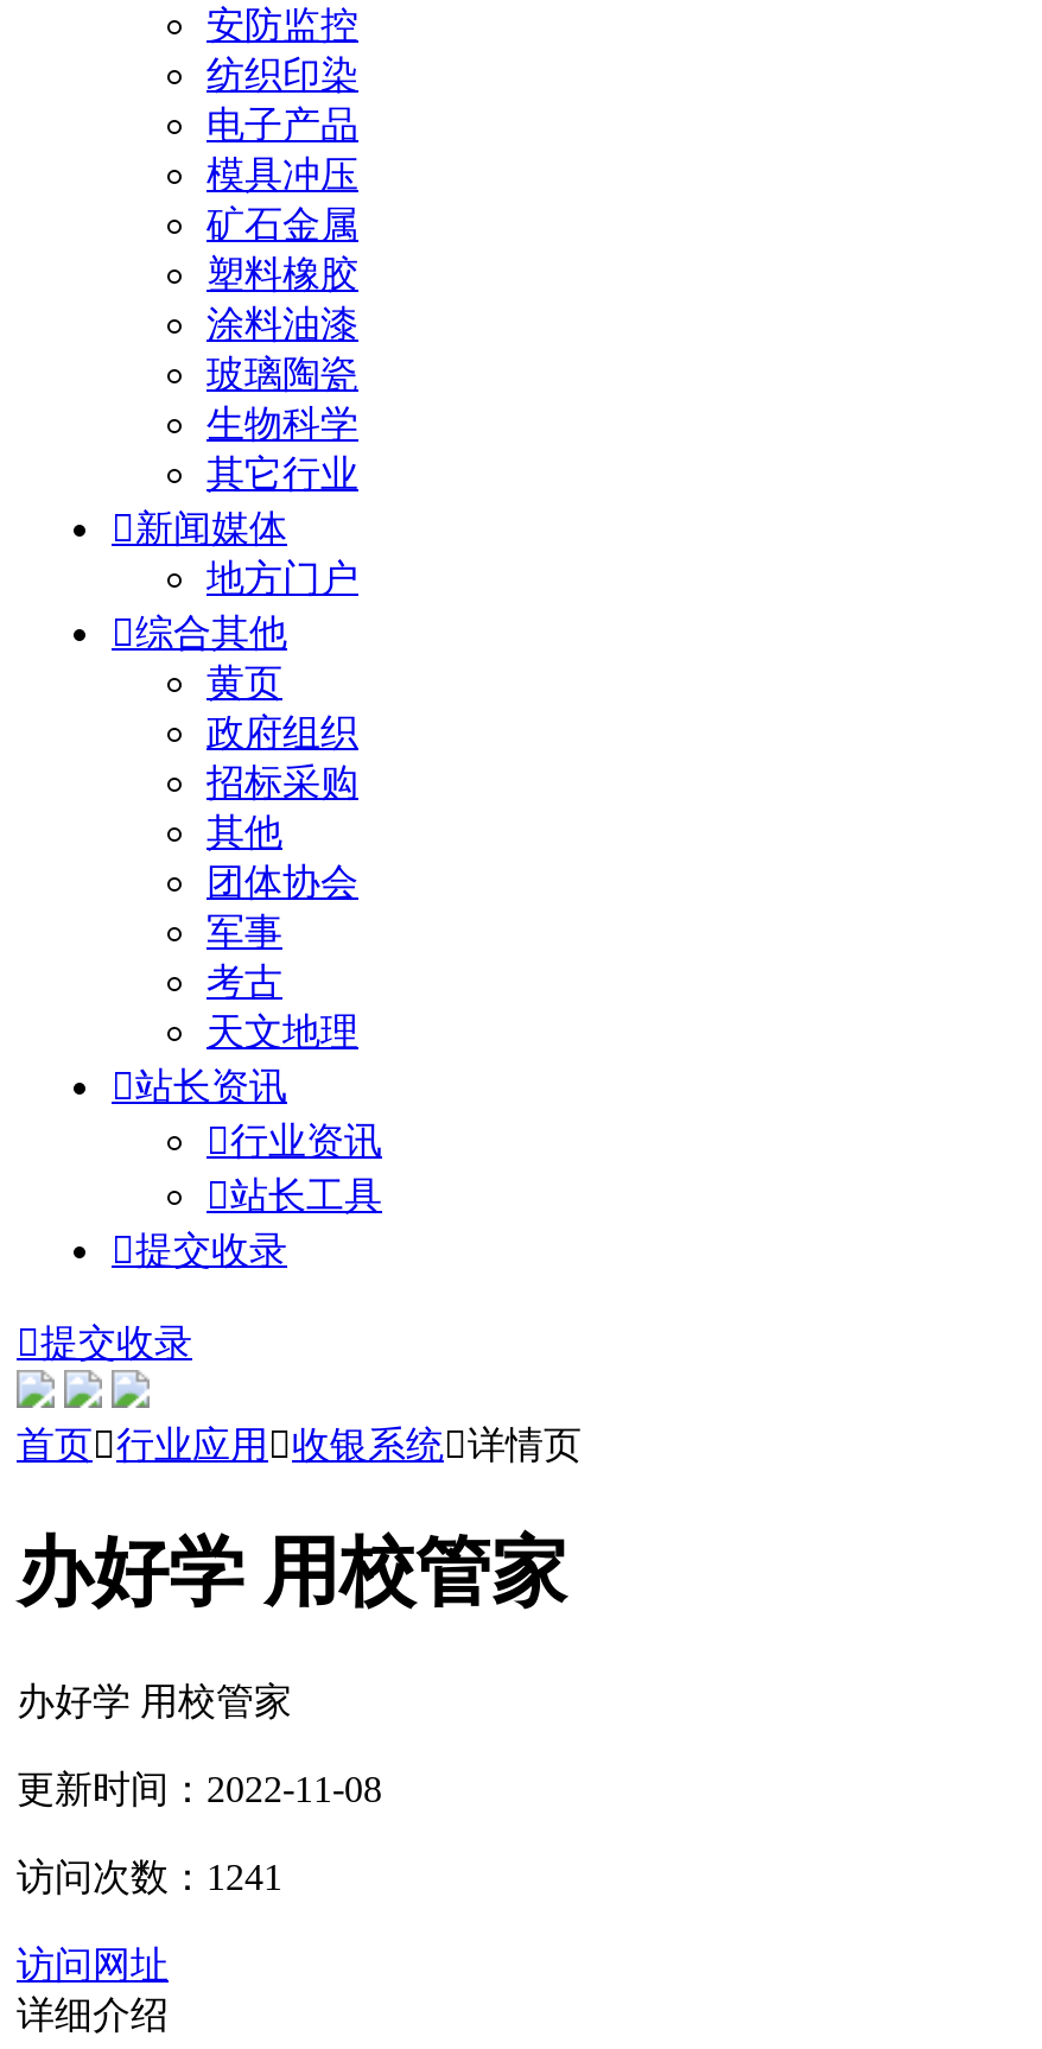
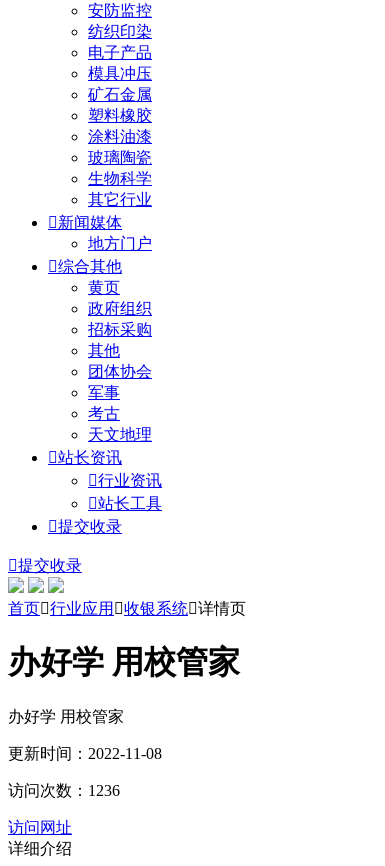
[17,1856,282,1897] 访问次数：1241 -> [8,782,120,799] 访问次数：1236

